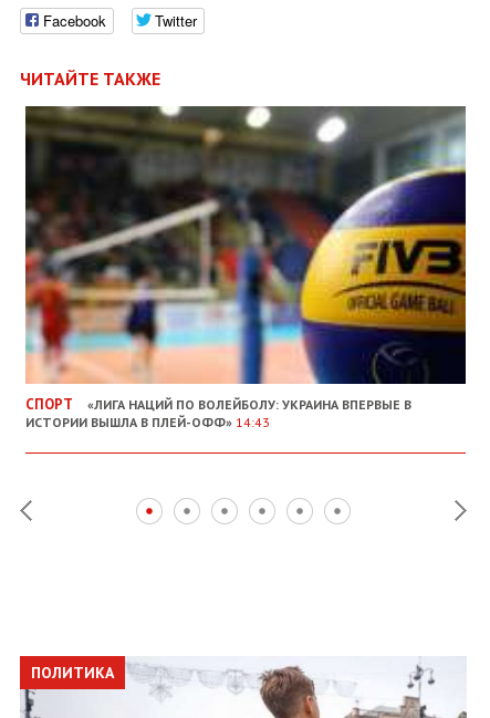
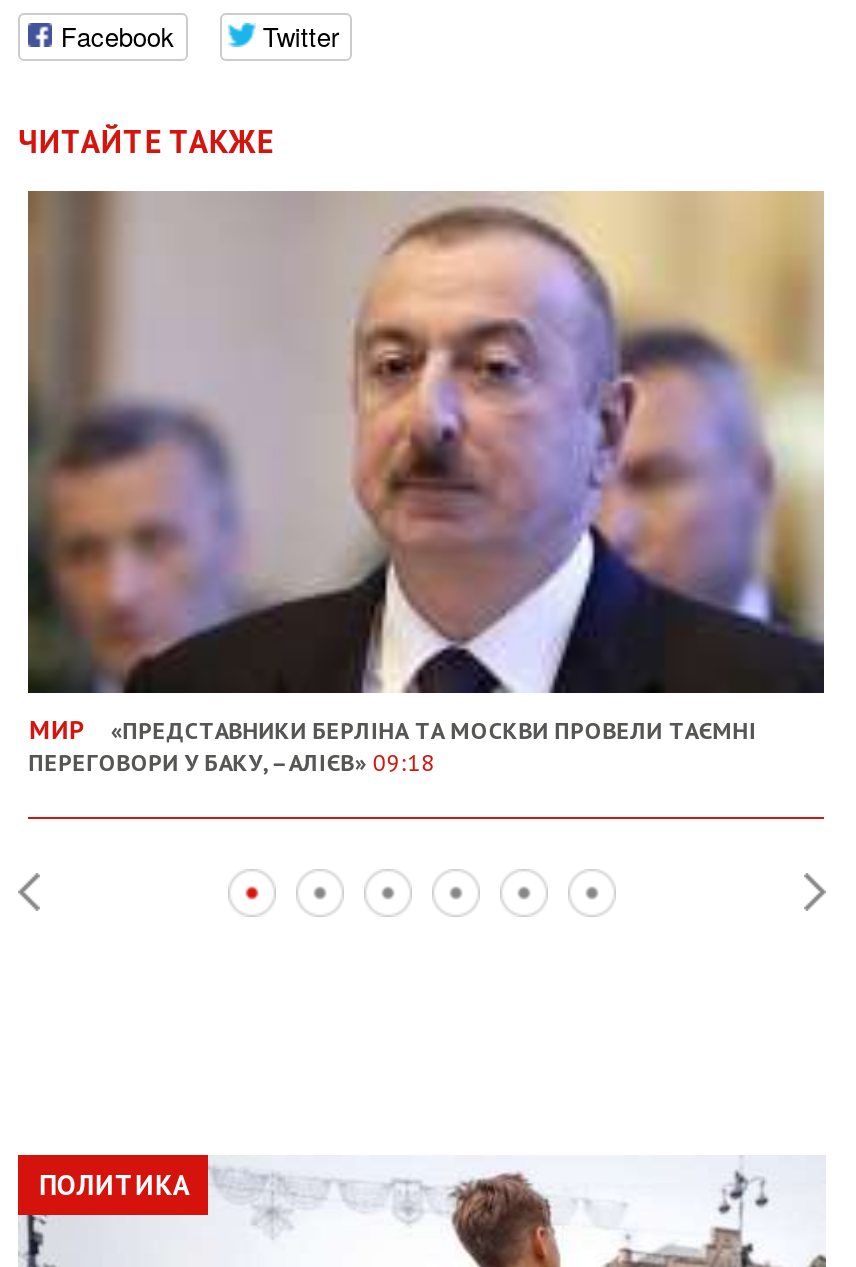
[24,105,467,430] [image] | СПОРТ | «ЛИГА НАЦИЙ ПО ВОЛЕЙБОЛУ: УКРАИНА ВПЕРВЫЕ В | ИСТОРИИ ВЫШЛА В ПЛЕЙ-ОФФ» 14:43 -> [26,189,826,777] [image] | МИР | «ПРЕДСТАВНИКИ БЕРЛІНА ТА МОСКВИ ПРОВЕЛИ ТАЄМНІ | ПЕРЕГОВОРИ У БАКУ, – АЛІЄВ» 09:18

